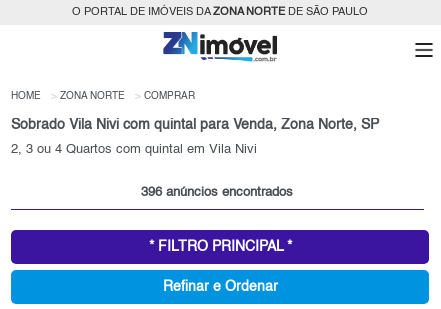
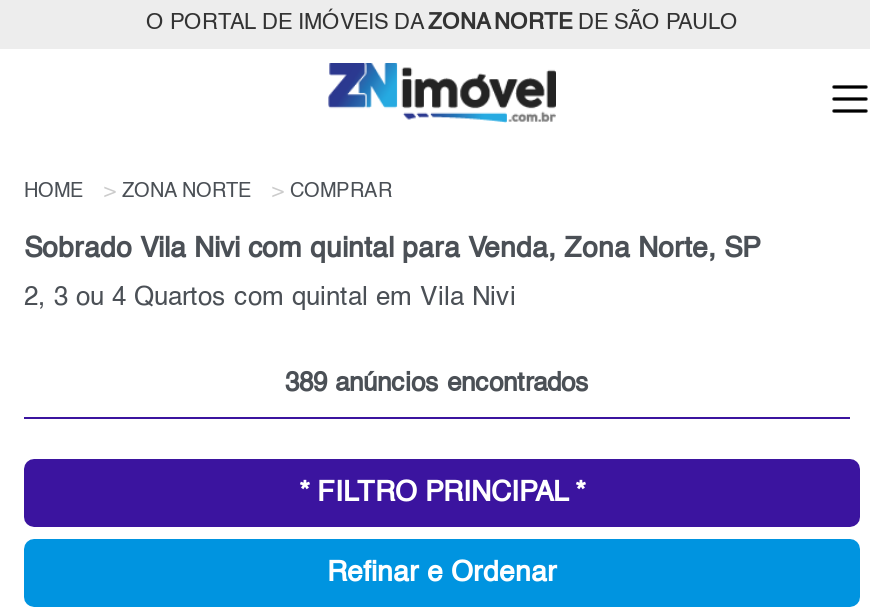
[141,186,293,199] 396 anúncios encontrados -> [285,371,589,397] 389 anúncios encontrados

